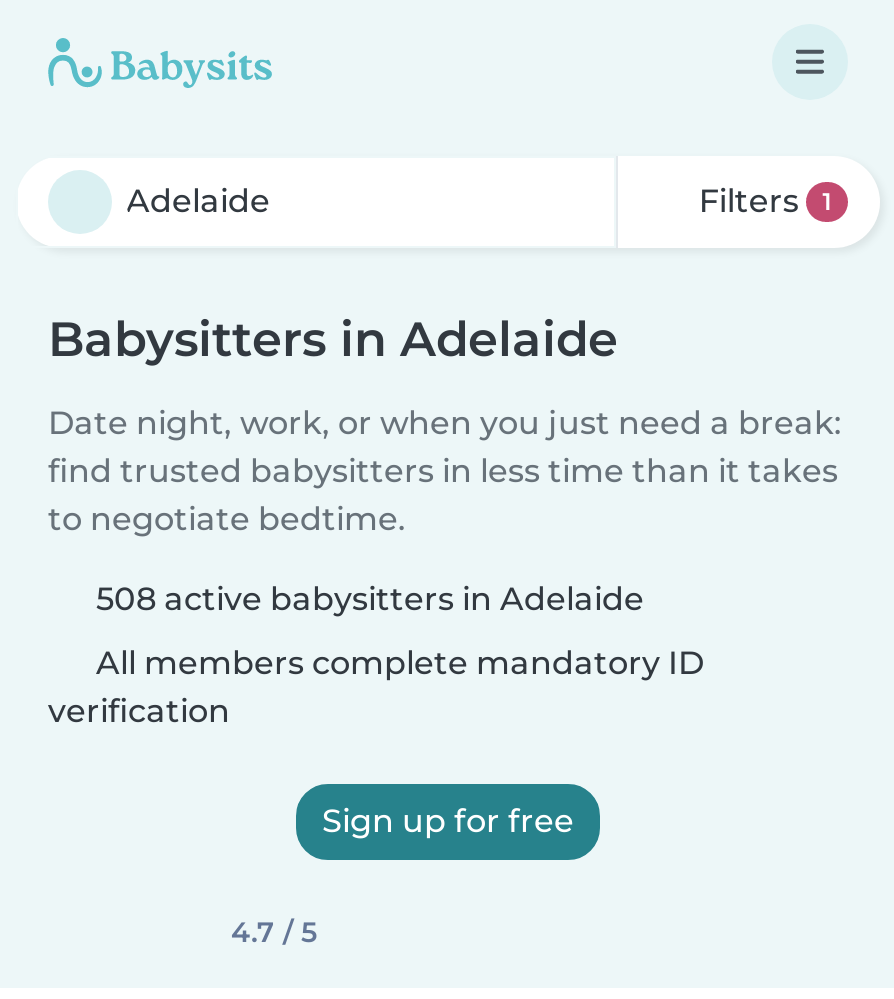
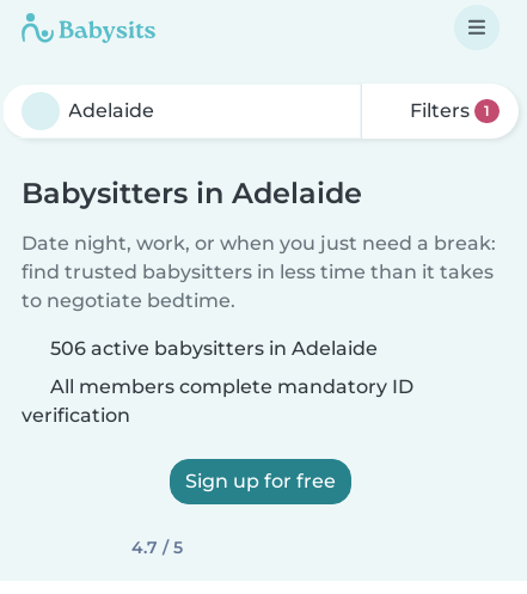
[96,580,644,618] 508 active babysitters in Adelaide -> [50,337,378,360] 506 active babysitters in Adelaide

